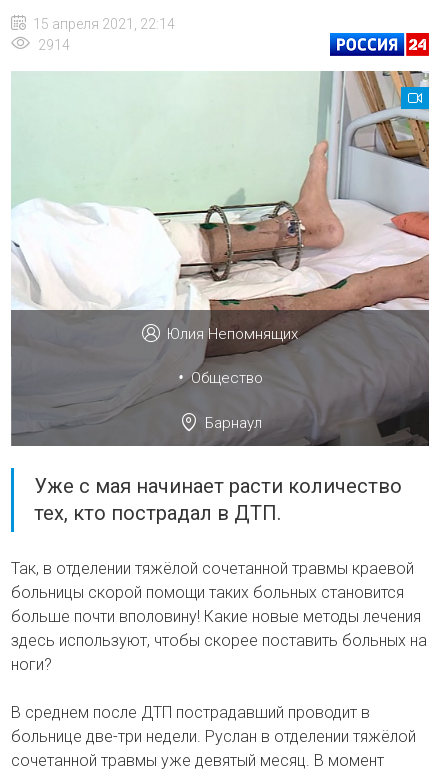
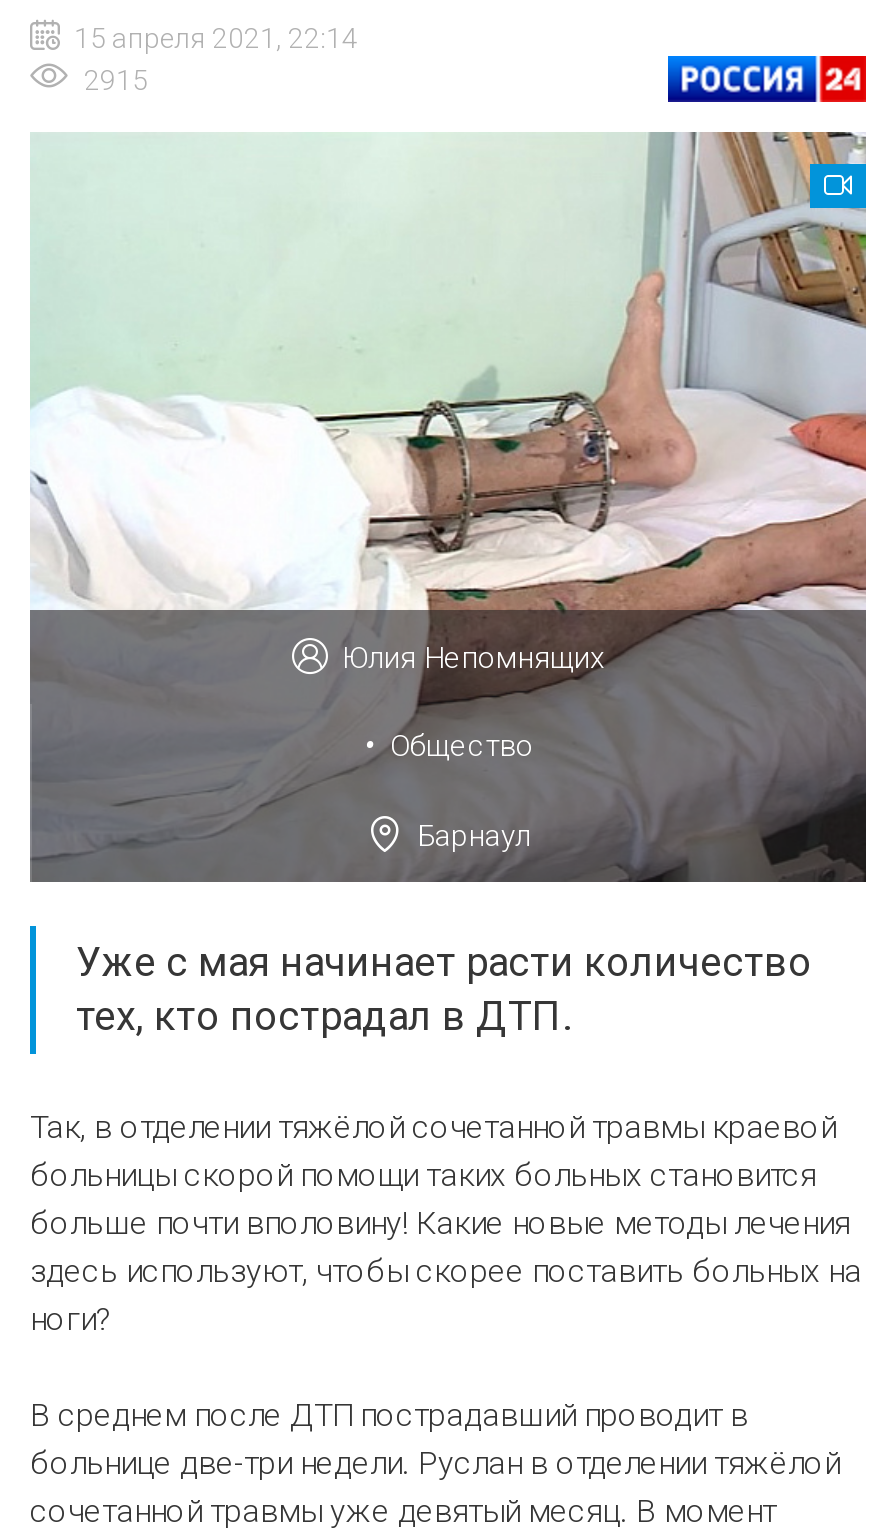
[35,37,70,53] 2914 -> [78,64,148,96] 2915

